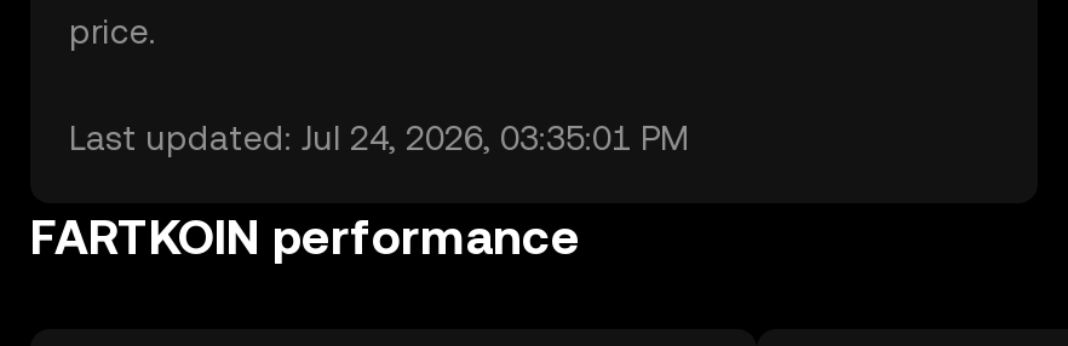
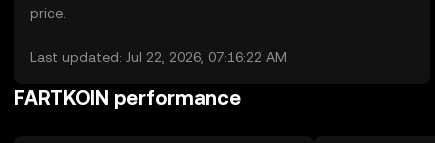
[69,119,689,157] Last updated: Jul 24, 2026, 03:35:01 PM -> [30,49,287,65] Last updated: Jul 22, 2026, 07:16:22 AM

